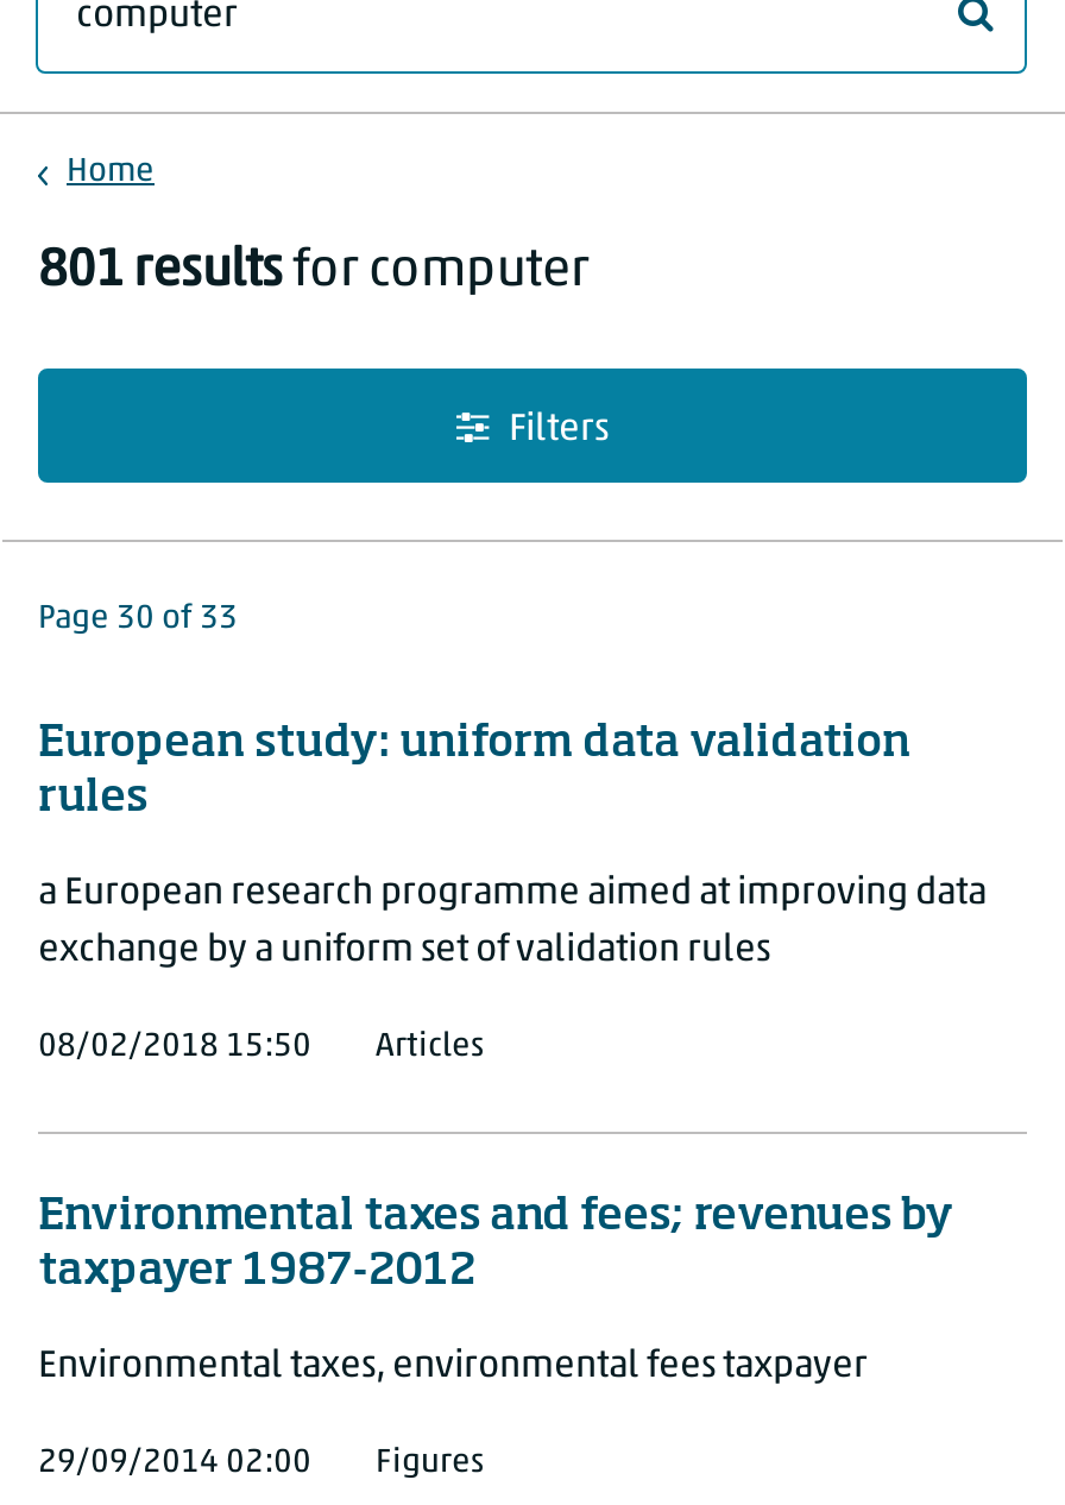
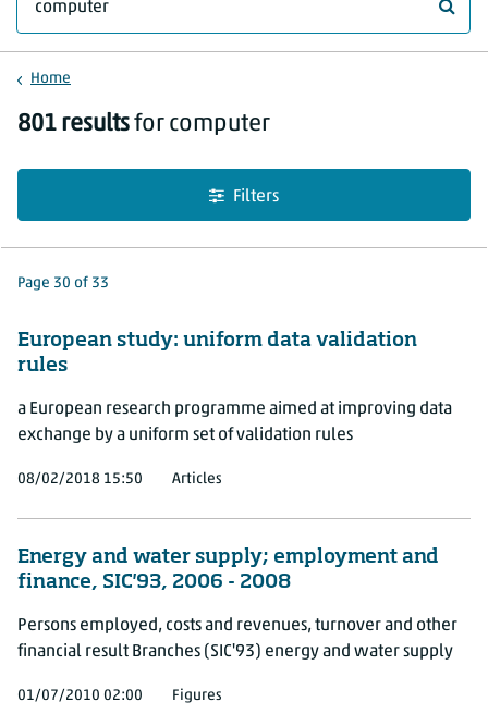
[38,1196,953,1479] Environmental taxes and fees; revenues by | taxpayer 1987-2012 | Environmental taxes, environmental fees taxpayer | 29/09/2014 02:00 -> [17,548,457,703] Energy and water supply; employment and | finance, SIC'93, 2006 - 2008 | Persons employed, costs and revenues, turnover and other | financial result Branches (SIC'93) energy and water supply | 01/07/2010 02:00

